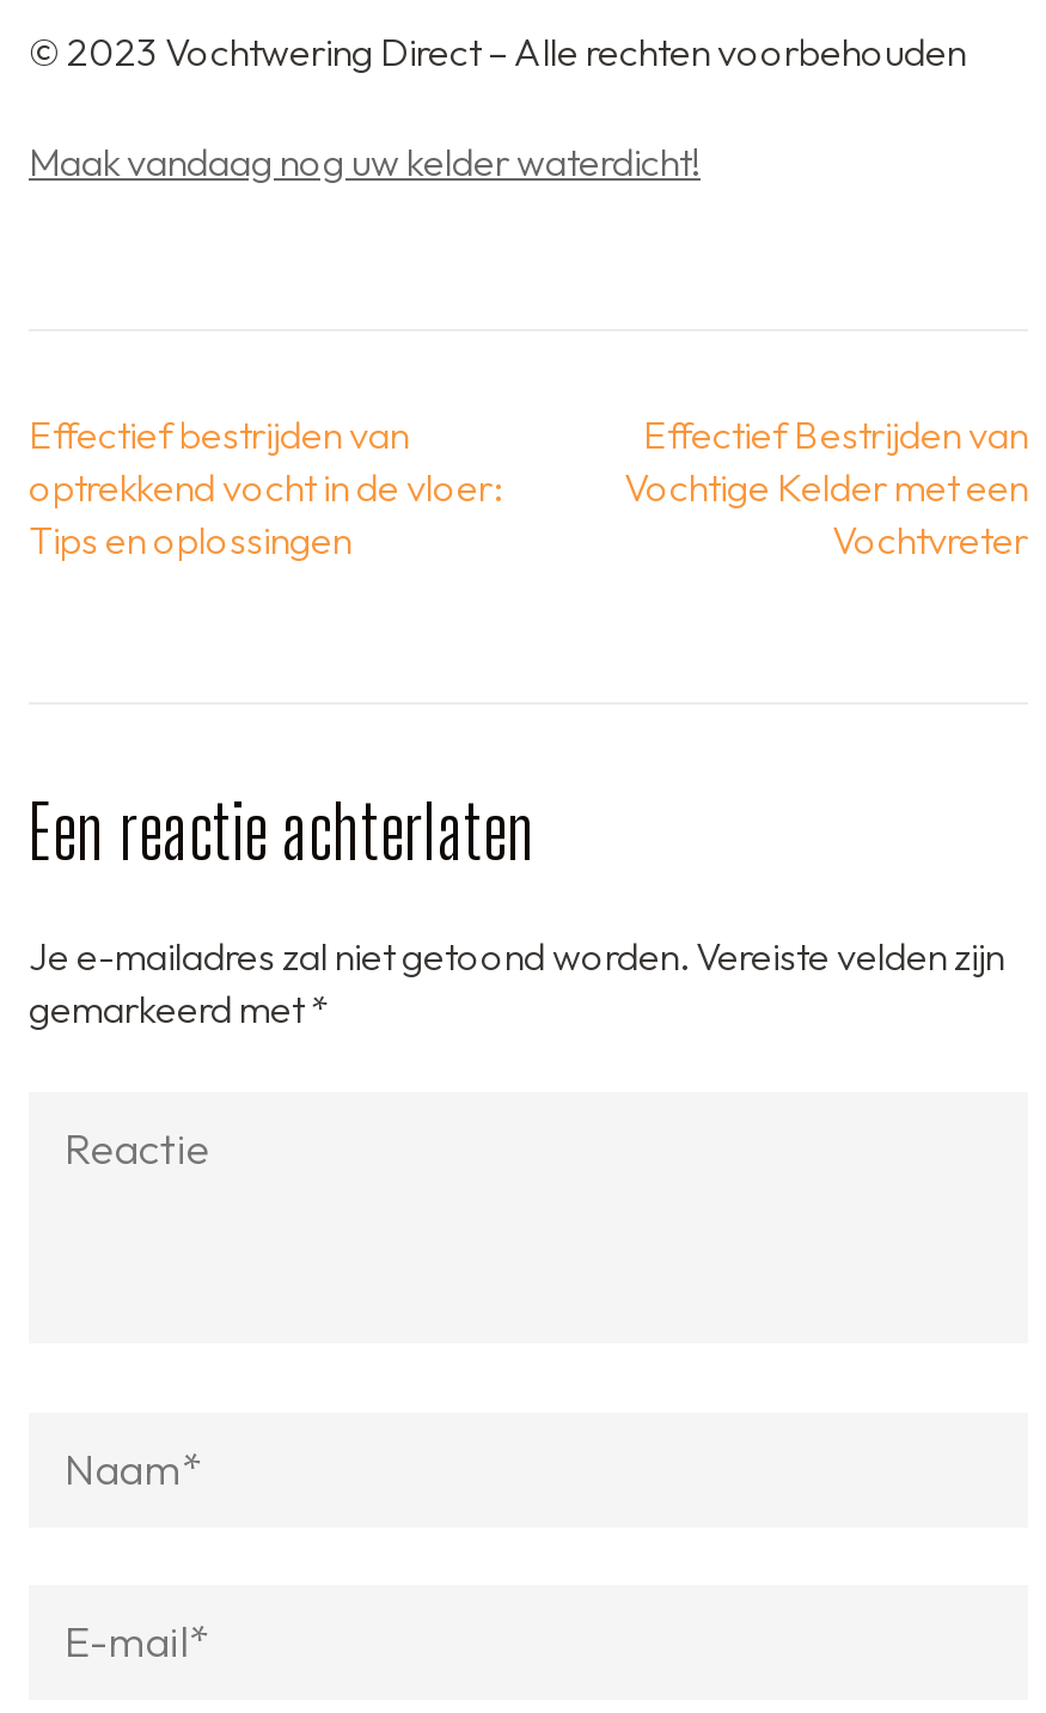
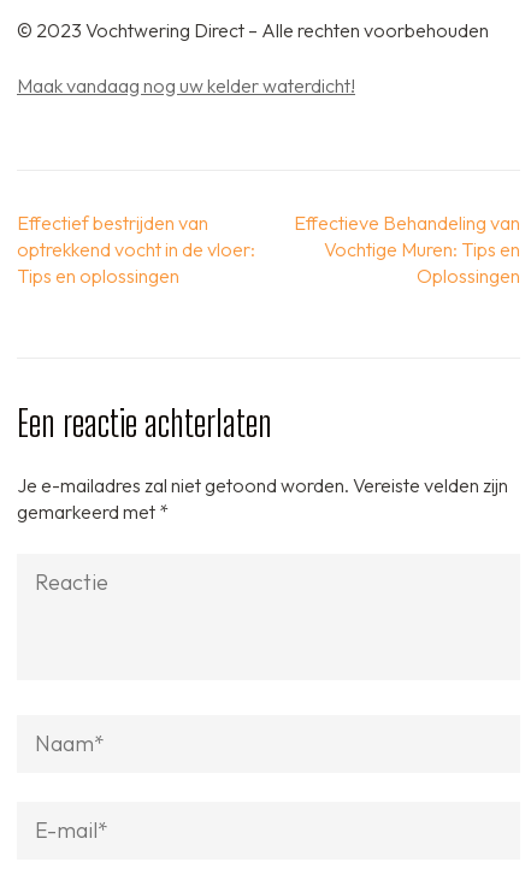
[624,412,1028,565] Effectief Bestrijden van | Vochtige Kelder met een | Vochtvreter -> [294,211,520,288] Effectieve Behandeling van | Vochtige Muren: Tips en | Oplossingen

